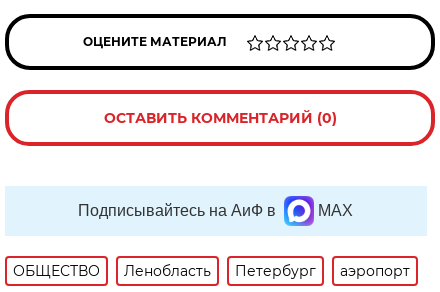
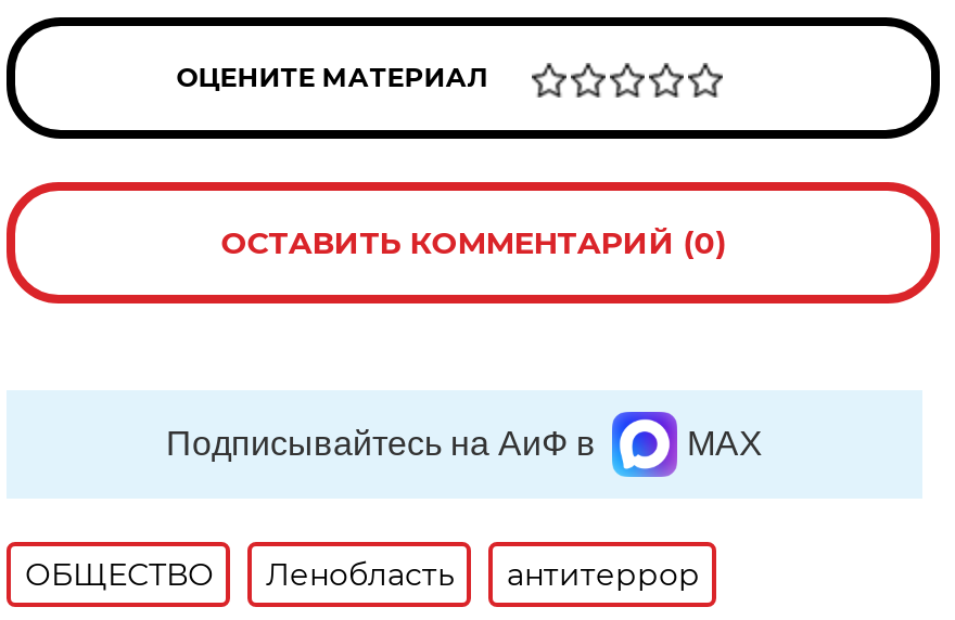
[235,262,410,280] Петербург | аэропорт -> [507,555,700,594] антитеррор

